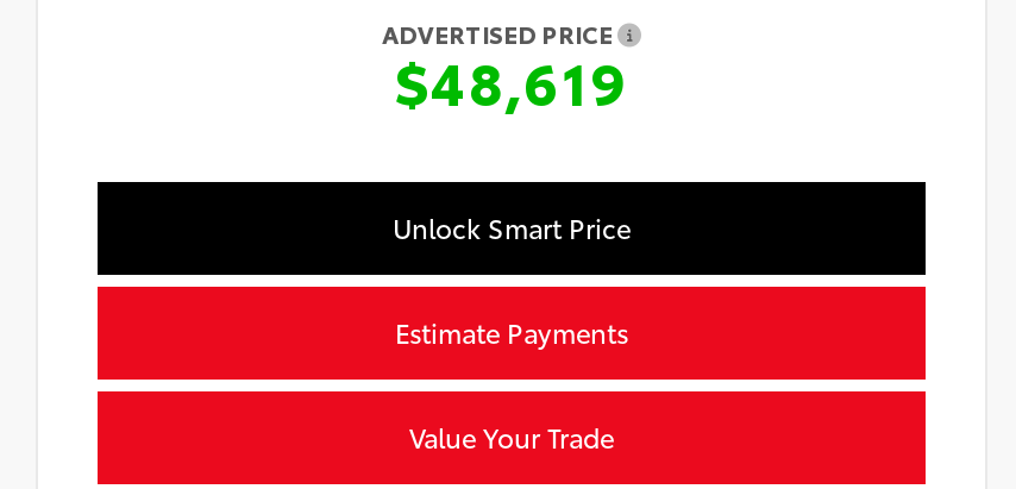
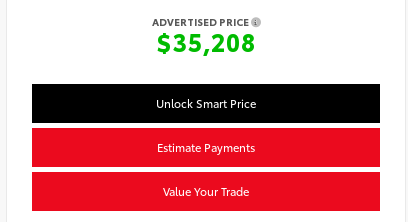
[395,39,628,120] $48,619 -> [156,24,255,58] $35,208

